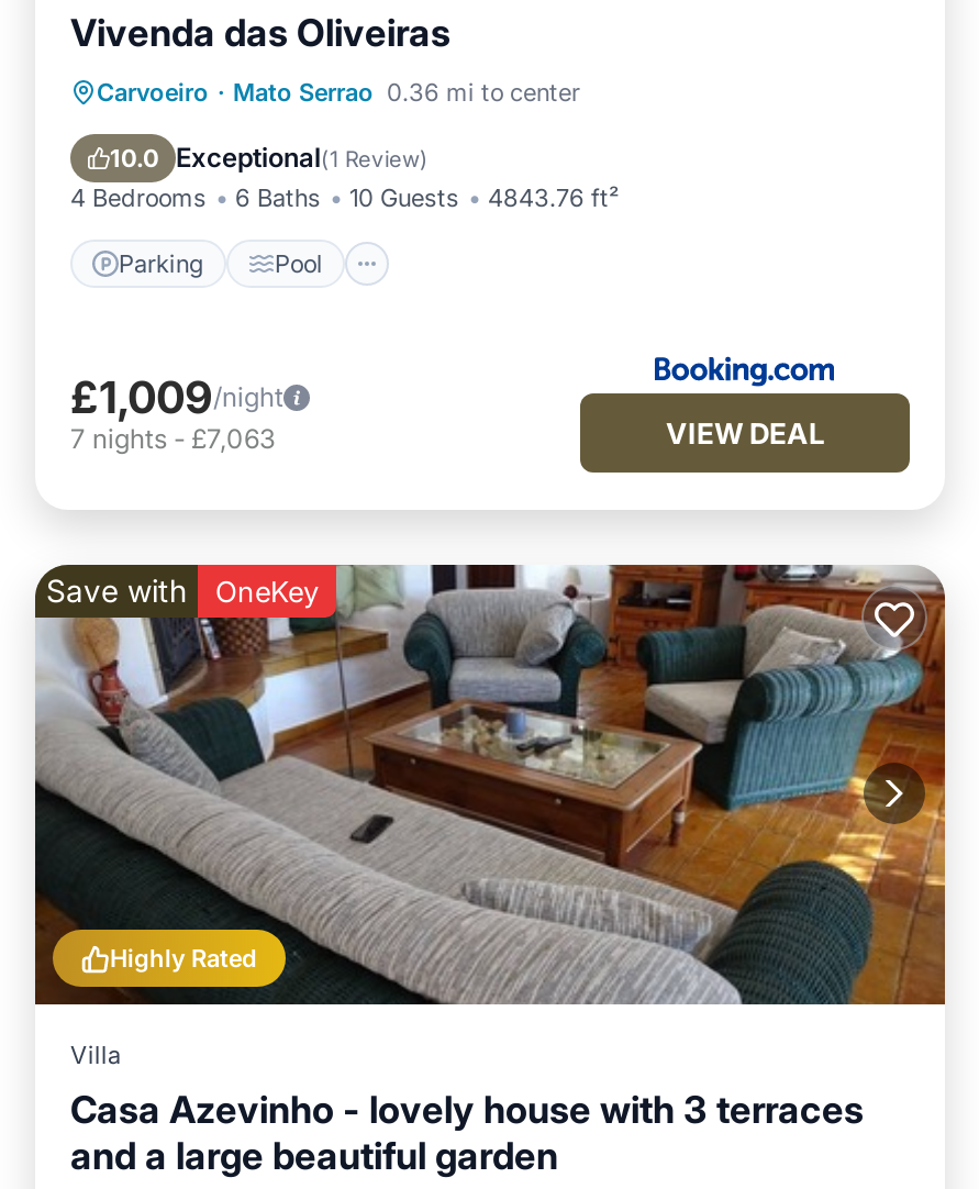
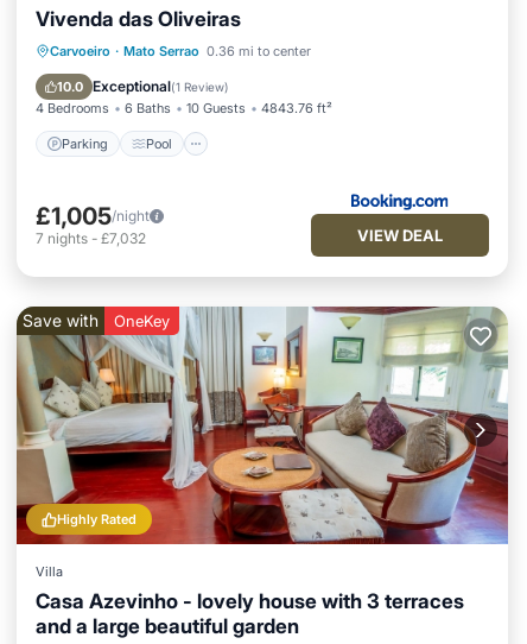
[70,370,283,423] £1,009/night -> [36,201,150,230] £1,005/night
[70,421,275,454] 7 nights - £7,063 -> [36,229,146,247] 7 nights - £7,032
[33,563,947,1007] [image] -> [15,305,509,545] [image]

